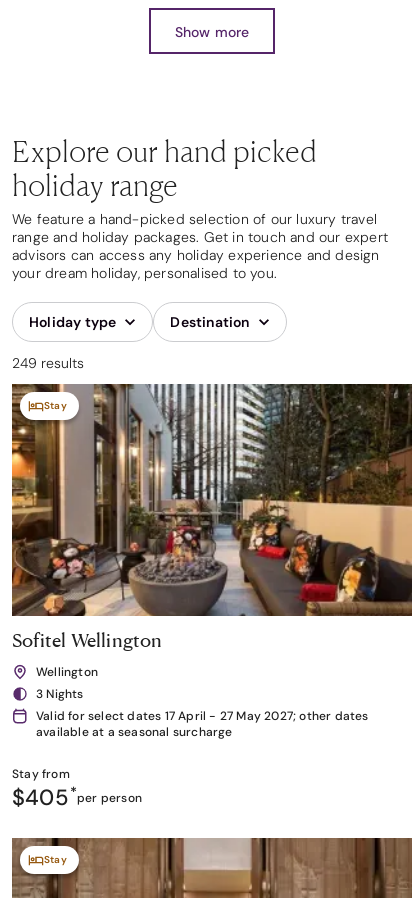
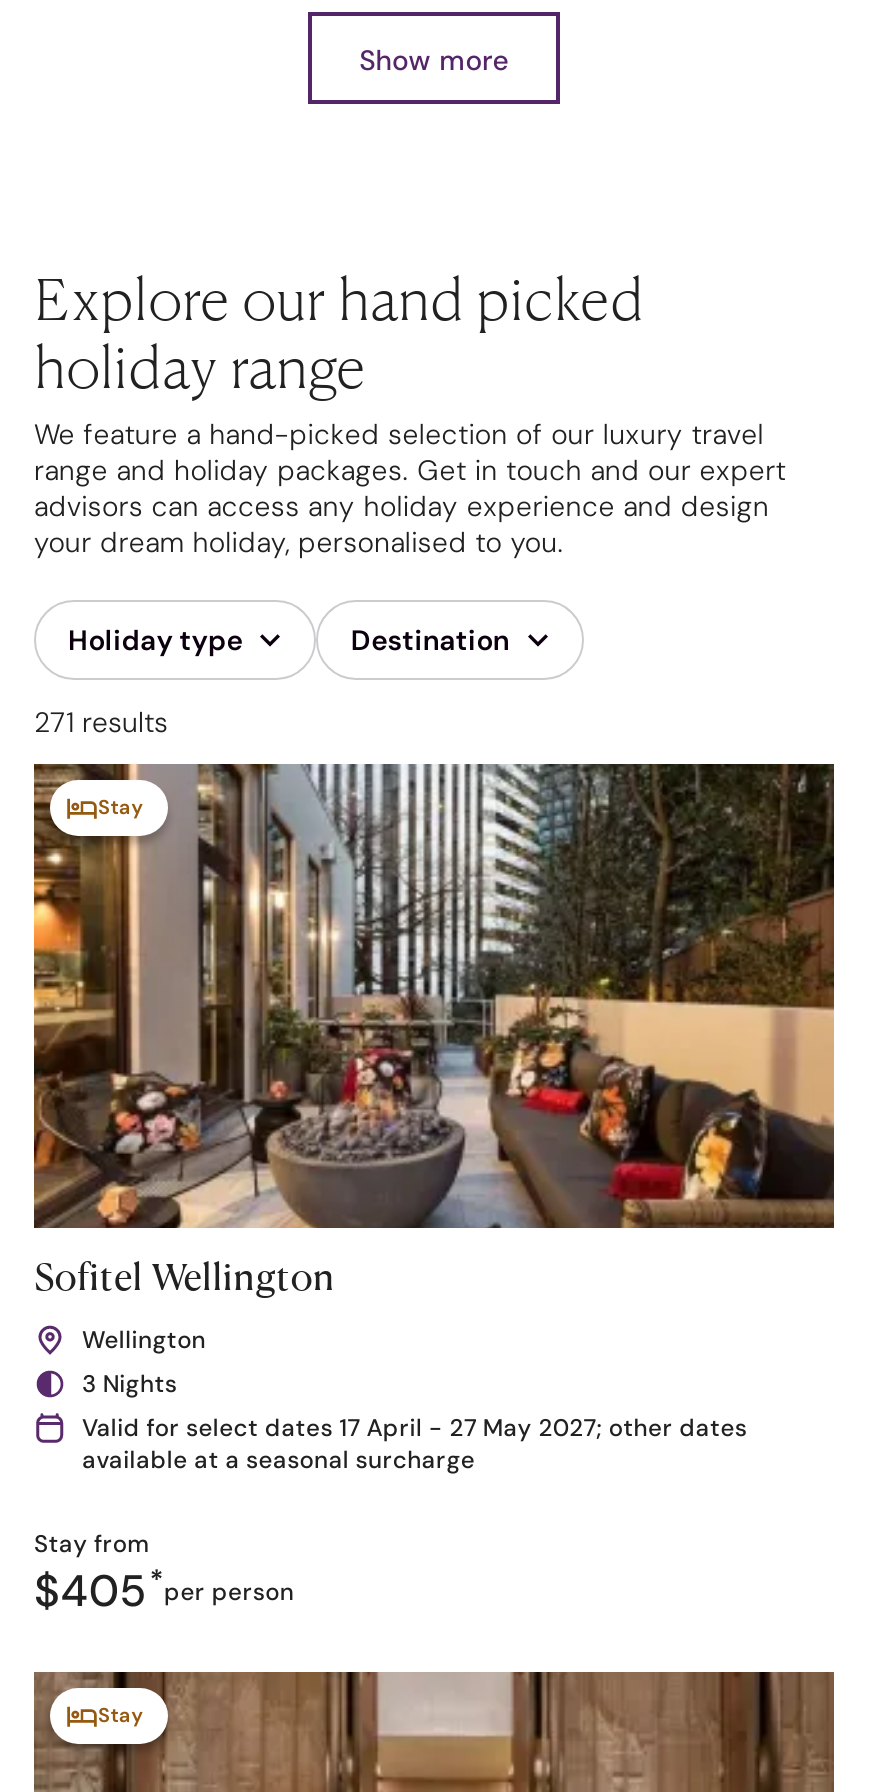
[12,354,84,372] 249 results -> [34,705,168,741] 271 results

